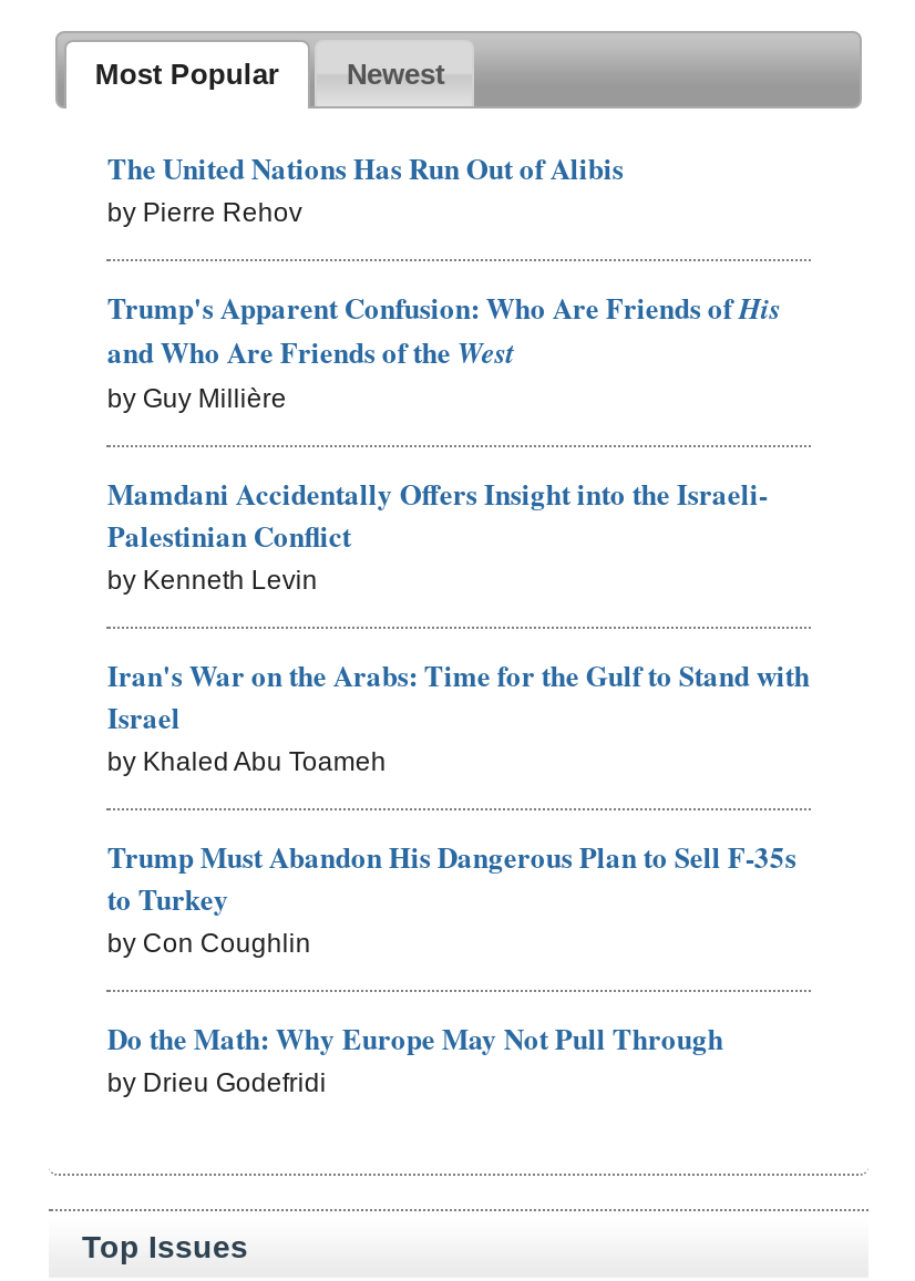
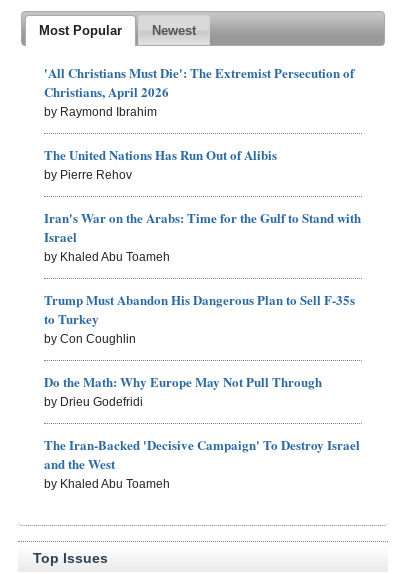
none -> [44,63,354,119] 'All Christians Must Die': The Extremist Persecution of | Christians, April 2026 | by Raymond Ibrahim
moved [107,146,623,228] -> [44,145,277,182]: The United Nations Has Run Out of Alibis | by Pierre Rehov
[107,285,781,595] Trump's Apparent Confusion: Who Are Friends ofHis | and Who Are Friends of the West | by Guy Millière | Mamdani Accidentally Offers Insight into the Israeli- | Palestinian Conflict | by Kenneth Levin -> none
moved [107,653,810,1098] -> [44,208,361,409]: Iran's War on the Arabs: Time for the Gulf to Stand with | Israel | by Khaled Abu Toameh | Trump Must Abandon His Dangerous Plan to Sell F-35s | to Turkey | by Con Coughlin | Do the Math: Why Europe May Not Pull Through | by Drieu Godefridi
none -> [44,435,360,491] The Iran-Backed 'Decisive Campaign' To Destroy Israel | and the West | by Khaled Abu Toameh

